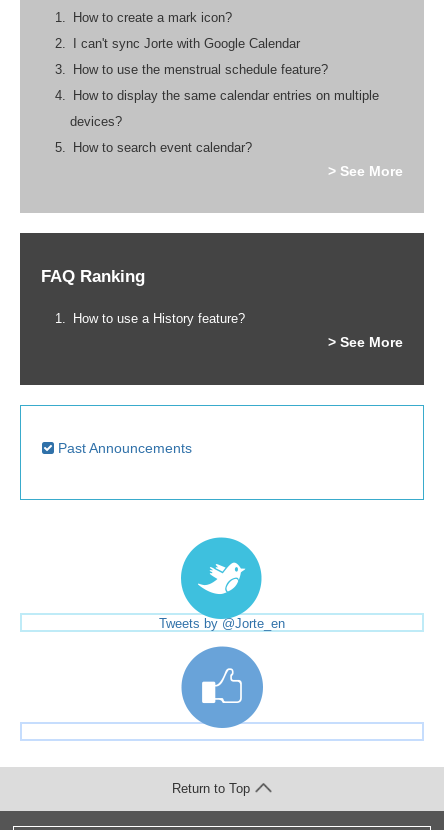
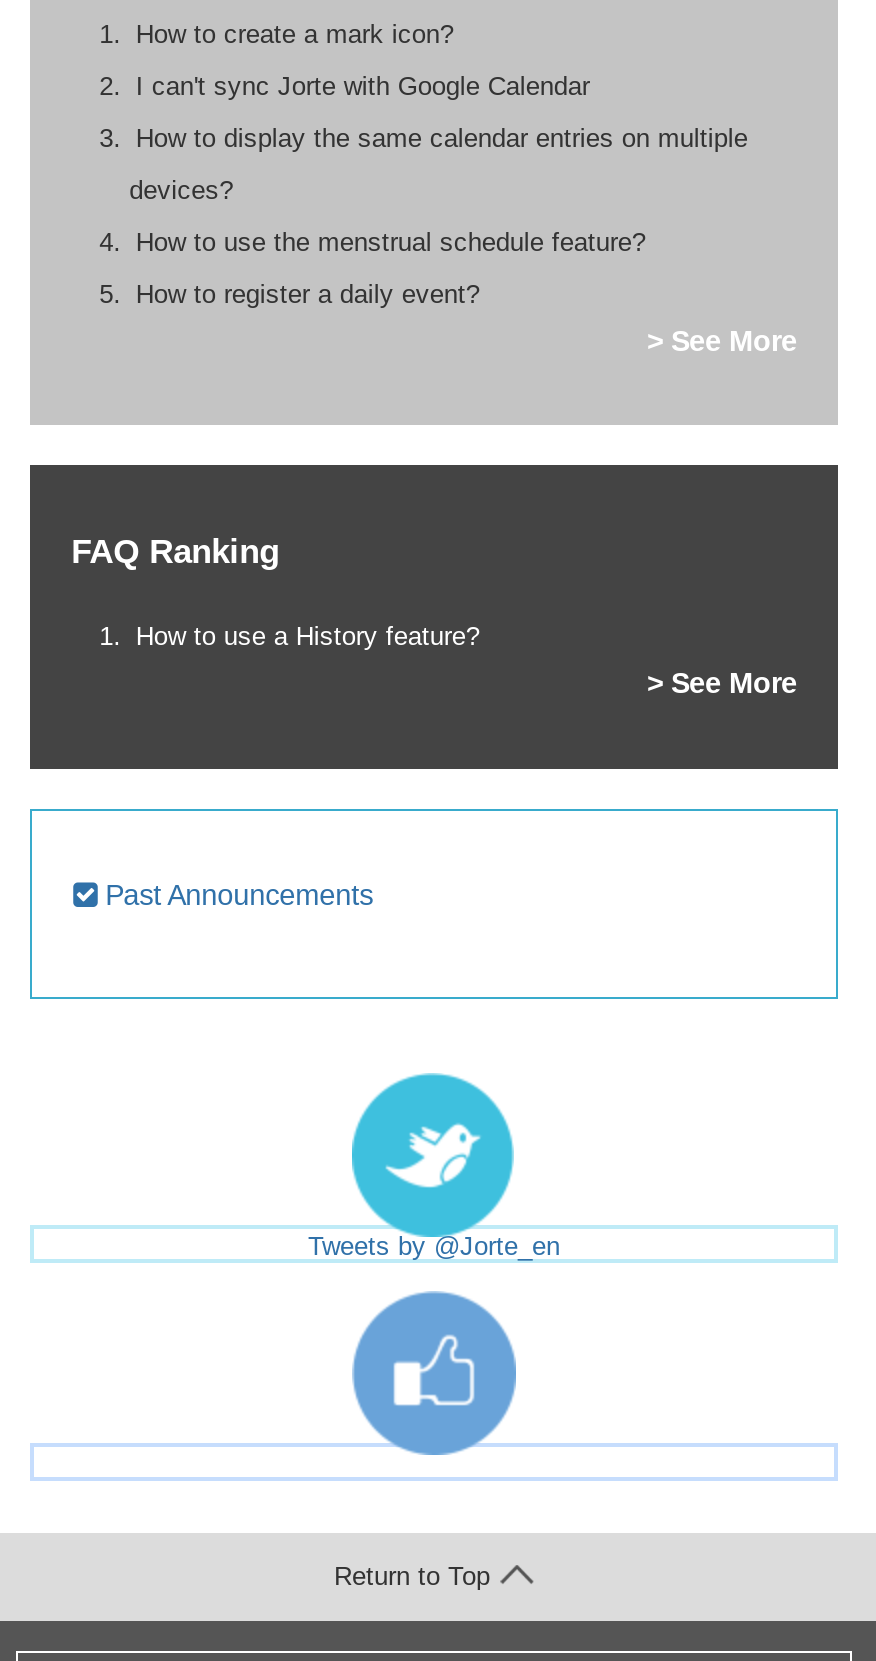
moved [73,62,328,77] -> [136,226,646,256]: How to use the menstrual schedule feature?
moved [70,88,379,129] -> [129,122,748,204]: How to display the same calendar entries on multiple | devices?
[73,140,252,155] How to search event calendar? -> [136,278,480,308] How to register a daily event?

